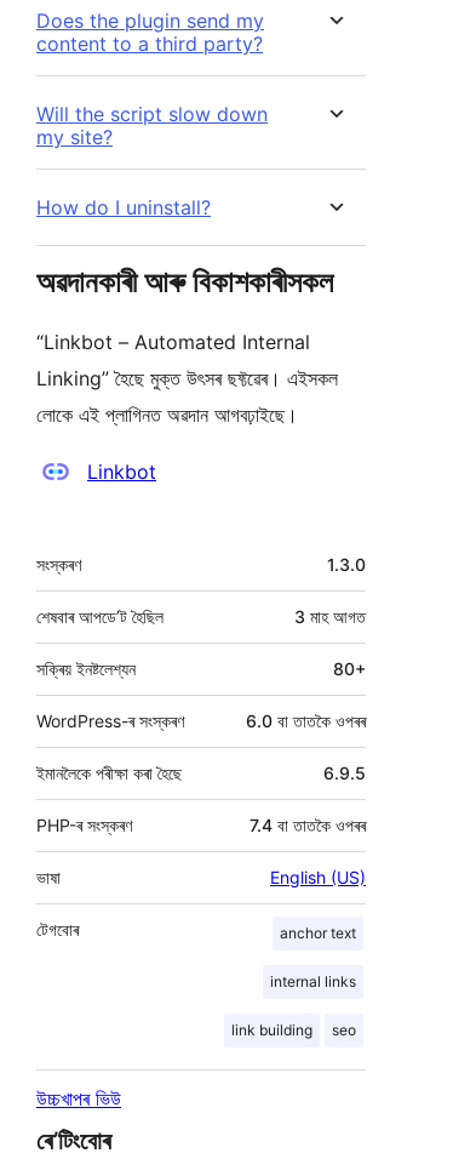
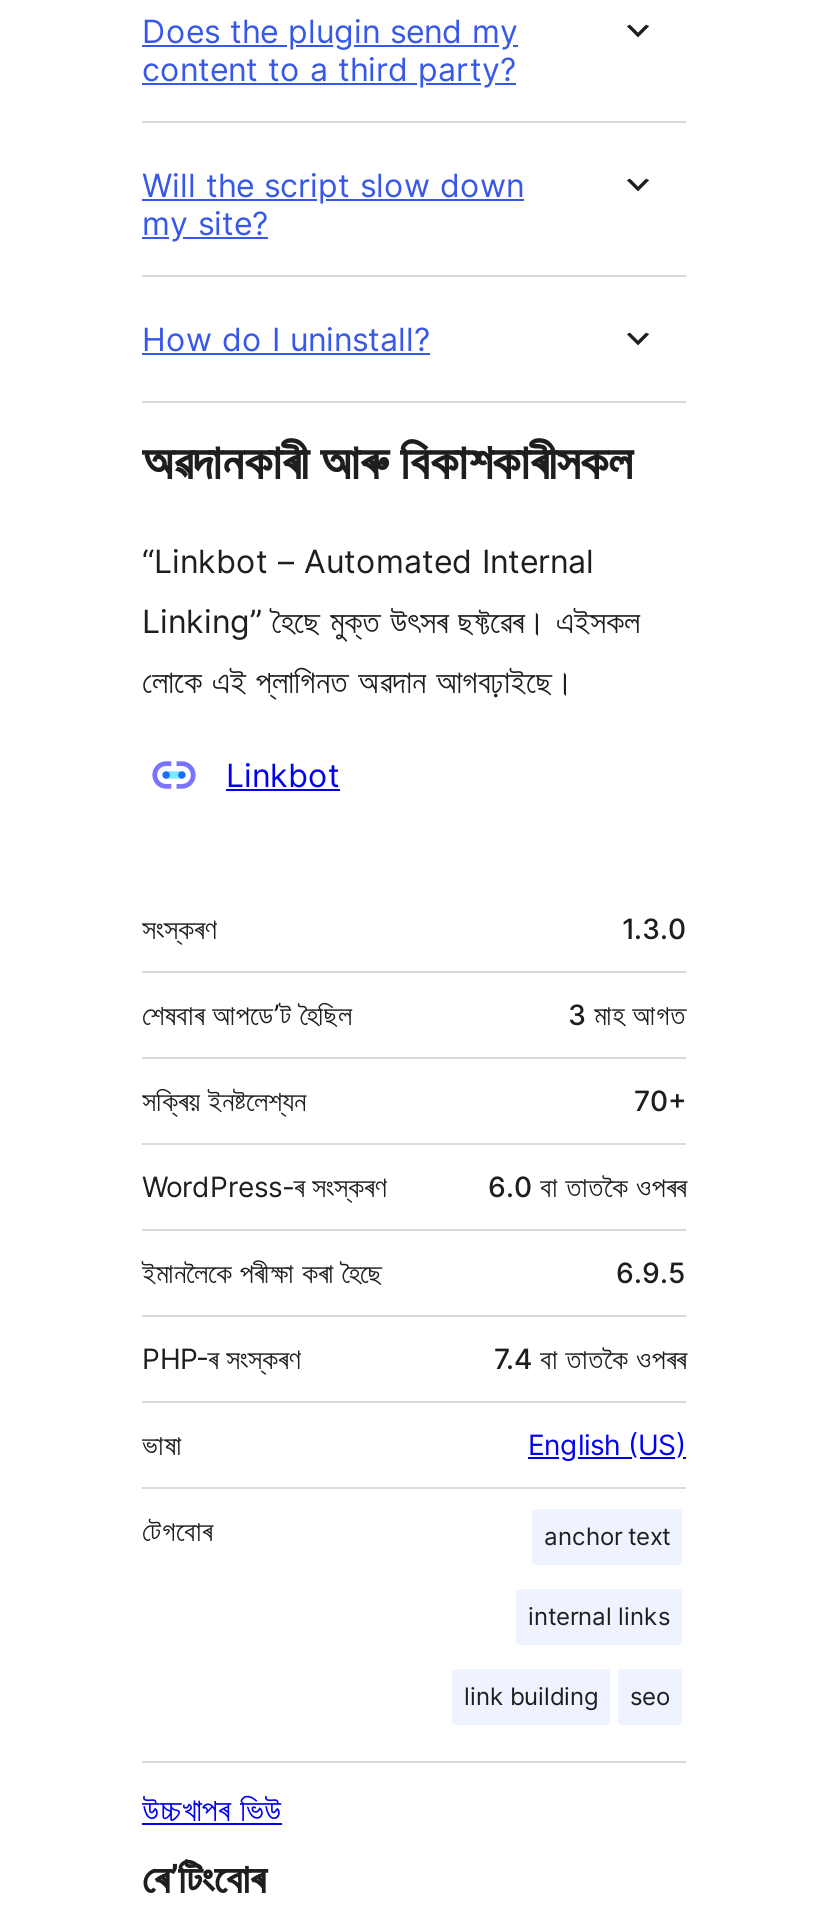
[333,659,366,679] 80+ -> [634,1084,686,1118] 70+

